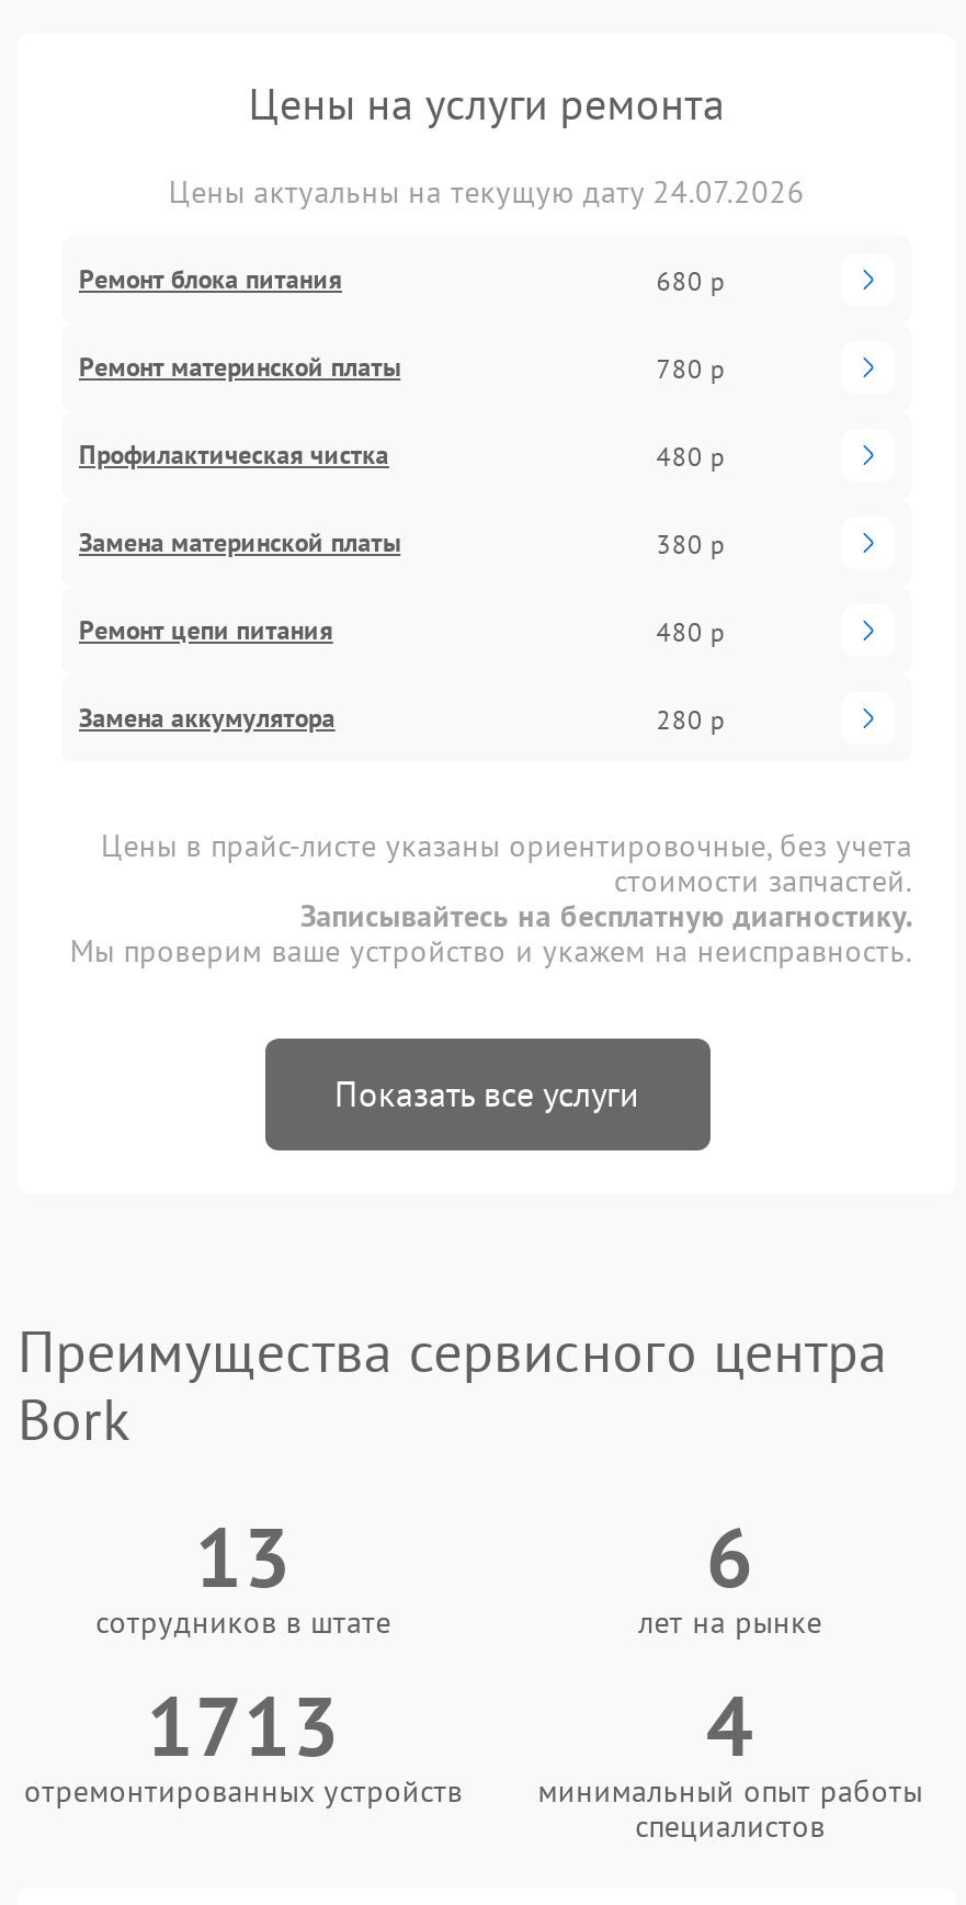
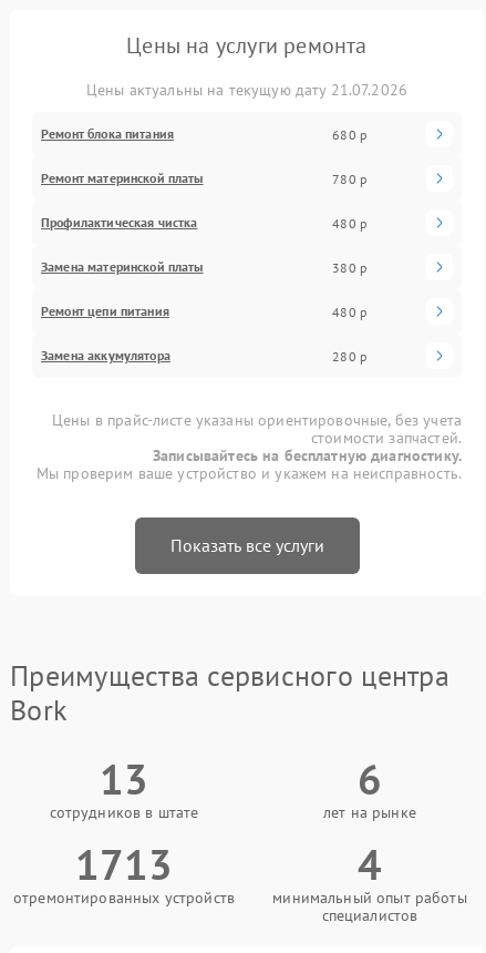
[169,172,805,212] Цены актуальны на текущую дату 24.07.2026 -> [86,80,408,100] Цены актуальны на текущую дату 21.07.2026

